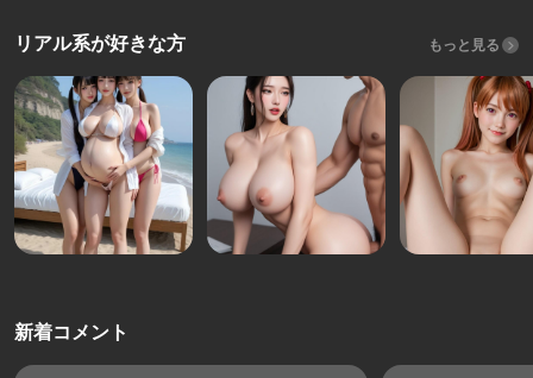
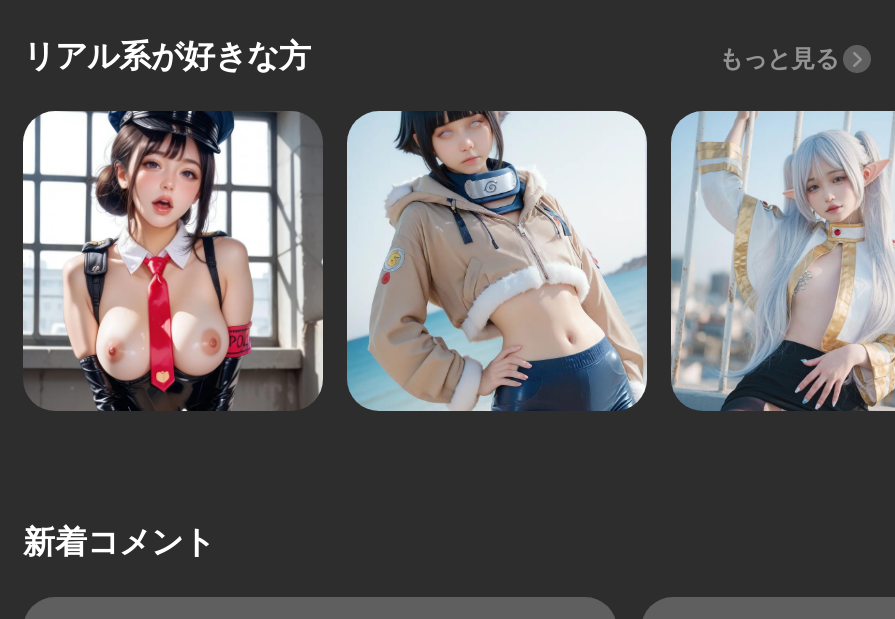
[13,75,193,256] [image] -> [21,109,323,411] [image]
[207,75,387,256] [image] -> [345,109,649,413] [image]
[399,76,529,256] [image] -> [671,109,889,411] [image]

